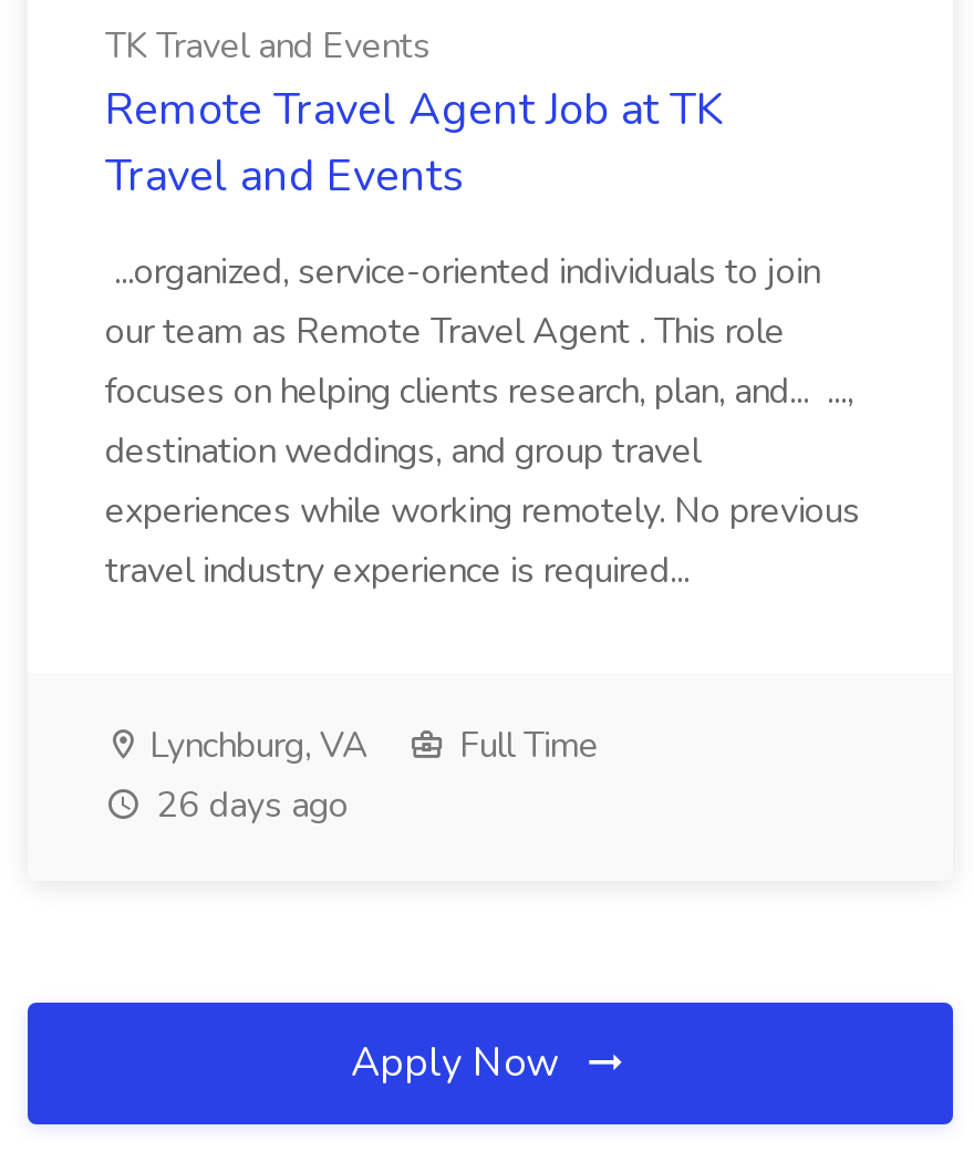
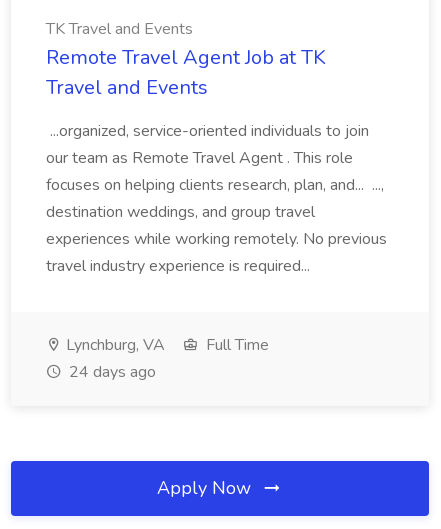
[147,781,349,830] 26 days ago -> [65,361,156,383] 24 days ago

